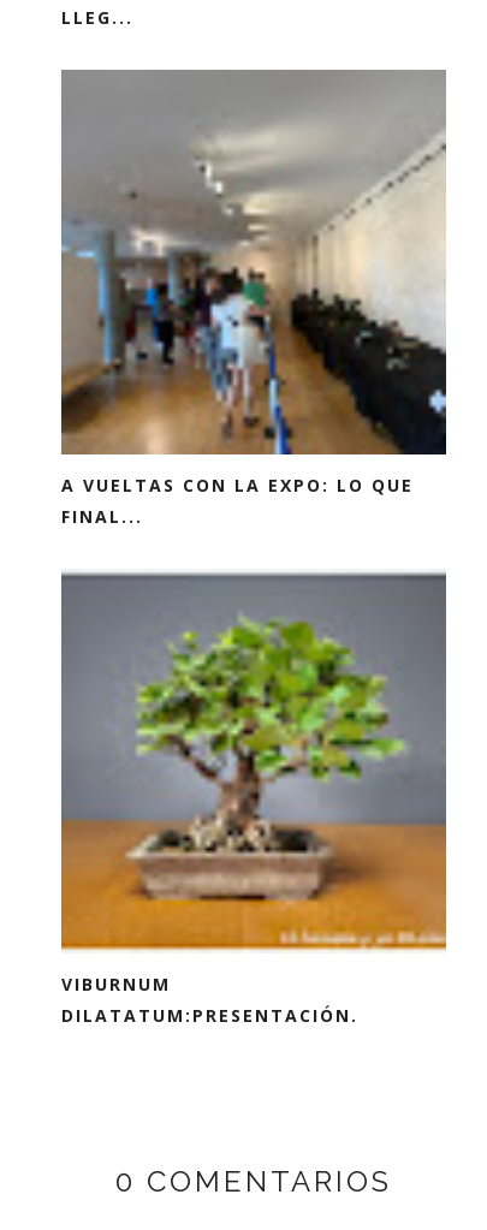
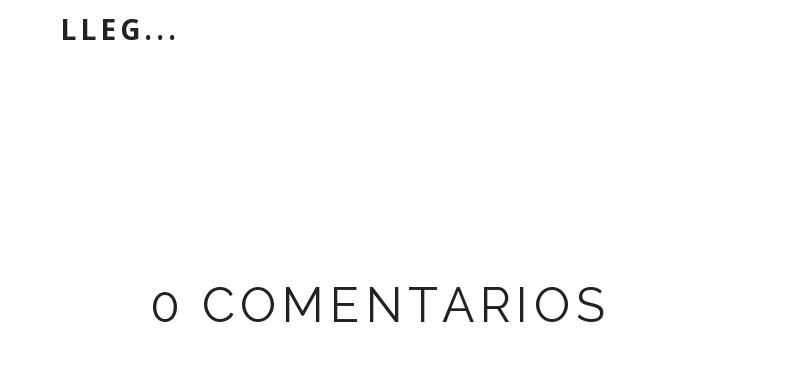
[60,69,447,527] [image] | A VUELTAS CON LA EXPO: LO QUE | FINAL... -> none
[60,571,447,1026] [image] | VIBURNUM | DILATATUM:PRESENTACIÓN. -> none

